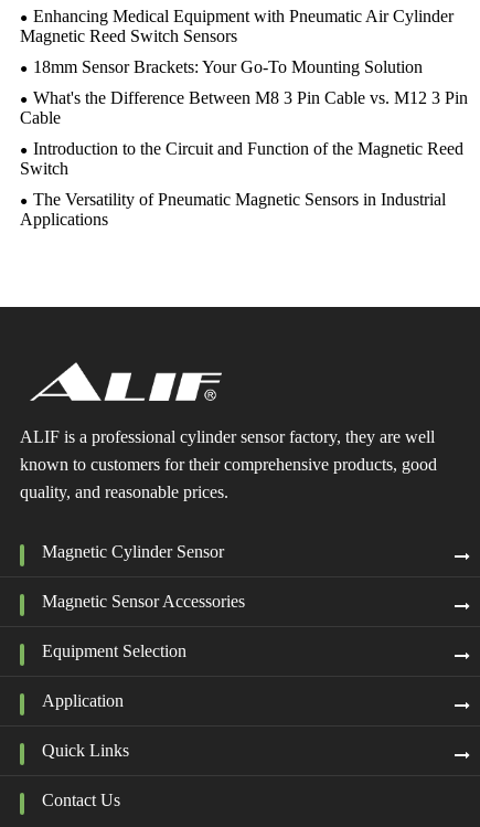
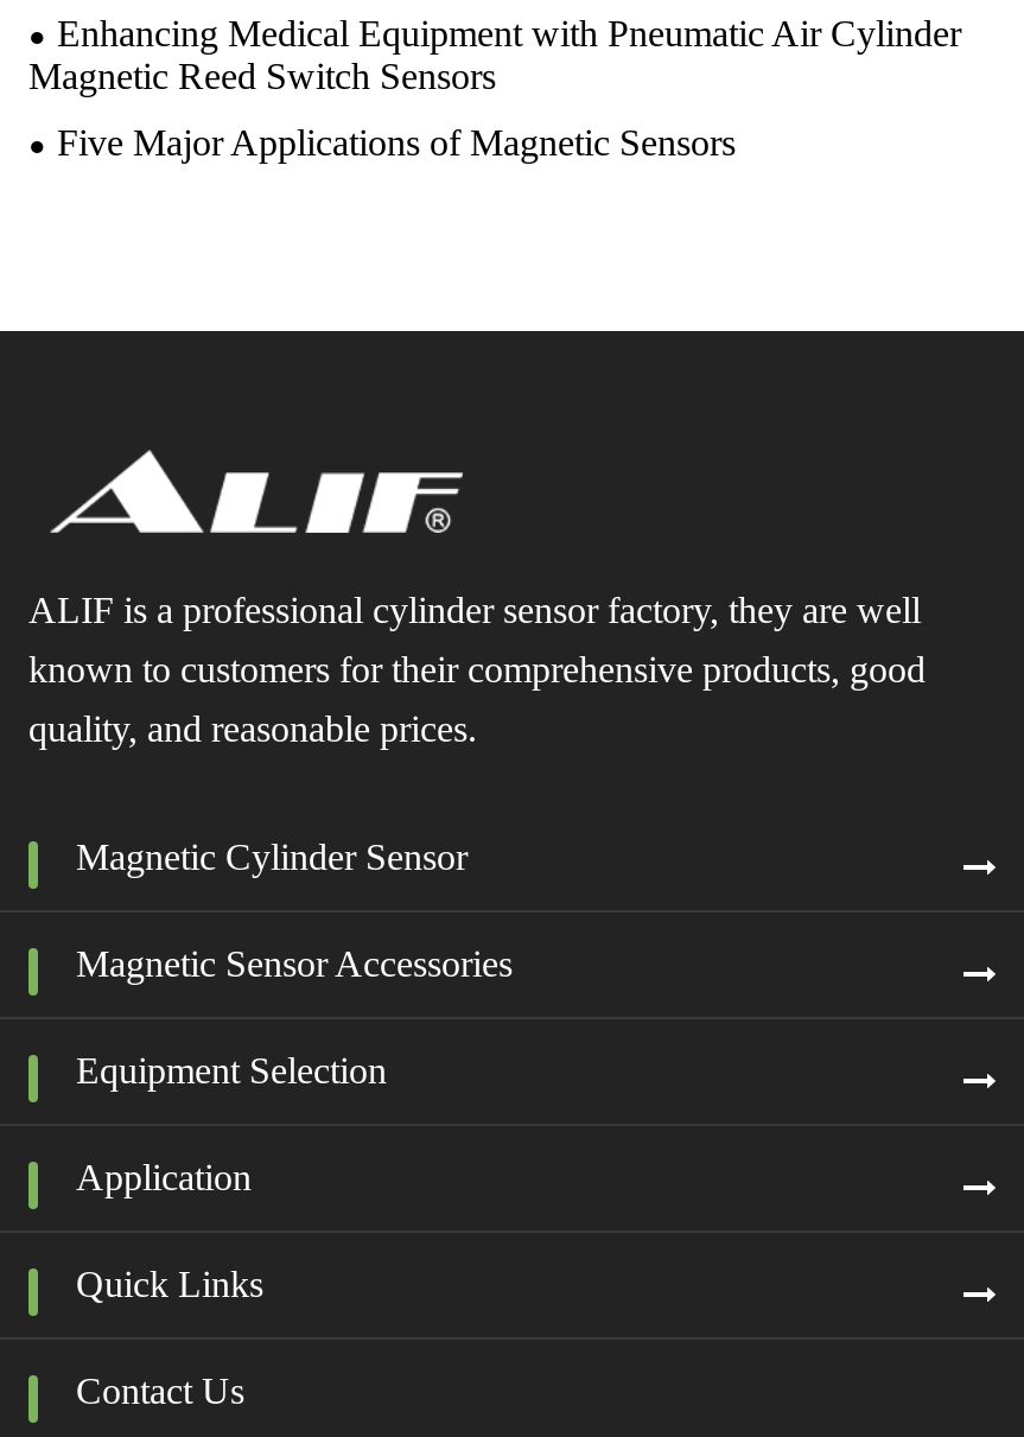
[20,57,468,229] 18mm Sensor Brackets: Your Go-To Mounting Solution | What's the Difference Between M8 3 Pin Cable vs. M12 3 Pin | Cable | Introduction to the Circuit and Function of the Magnetic Reed | Switch | The Versatility of Pneumatic Magnetic Sensors in Industrial | Applications -> [57,122,736,163] Five Major Applications of Magnetic Sensors

